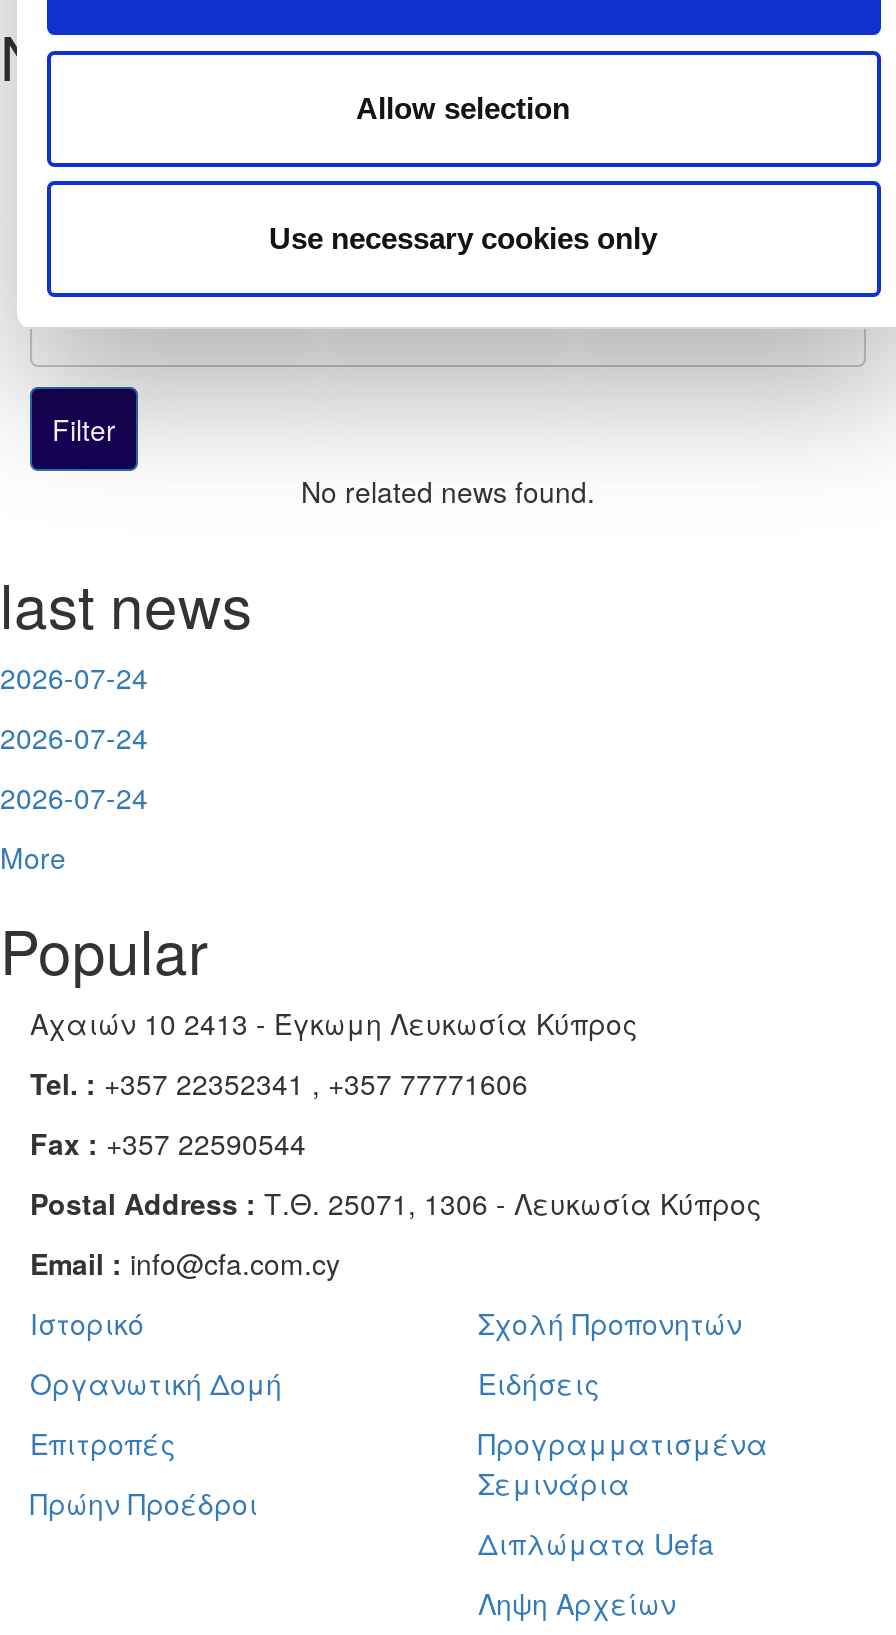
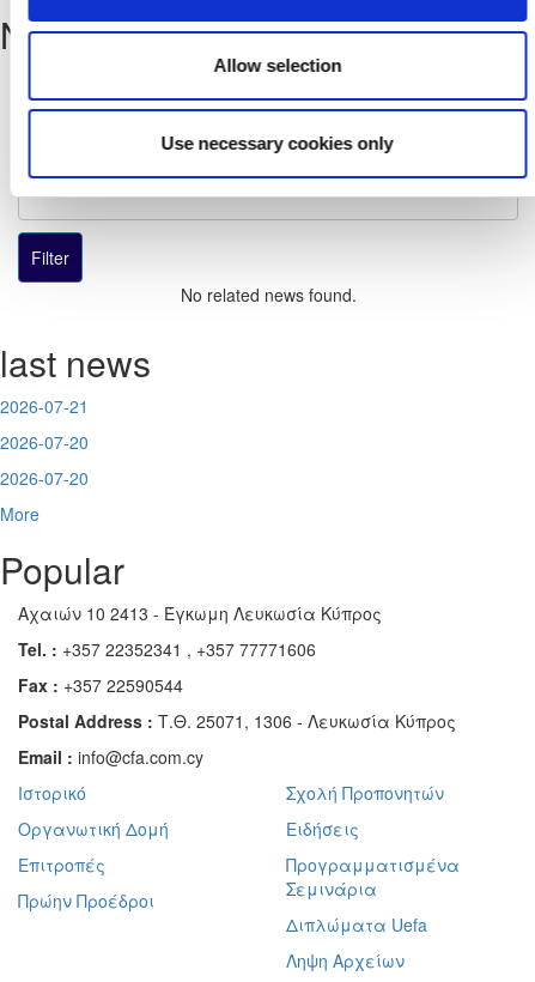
[0,656,148,696] 2026-07-24 -> [0,394,89,417] 2026-07-21
[0,716,148,756] 2026-07-24 -> [0,429,89,453] 2026-07-20
[0,776,148,816] 2026-07-24 -> [0,465,89,489] 2026-07-20

